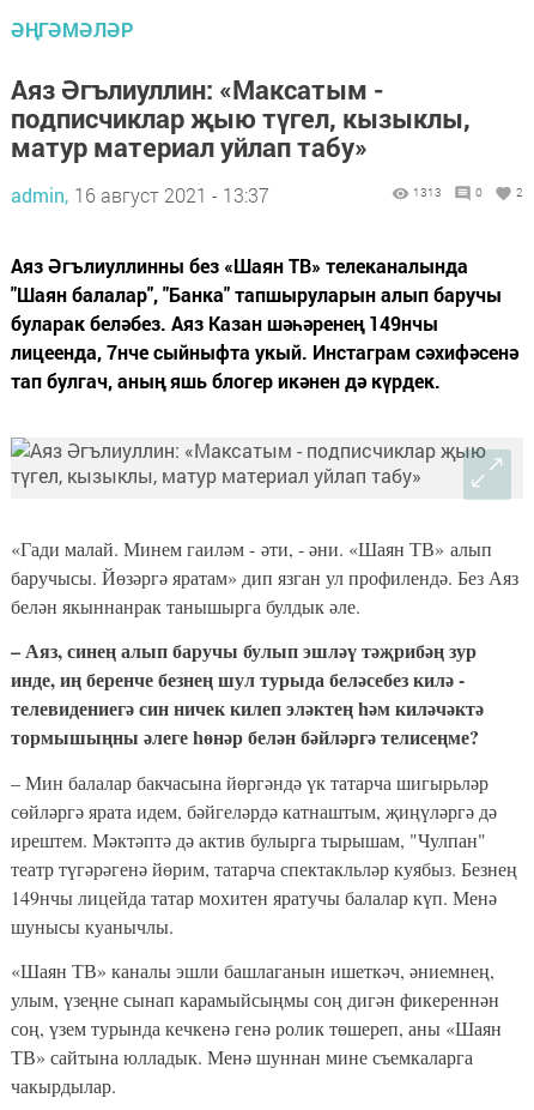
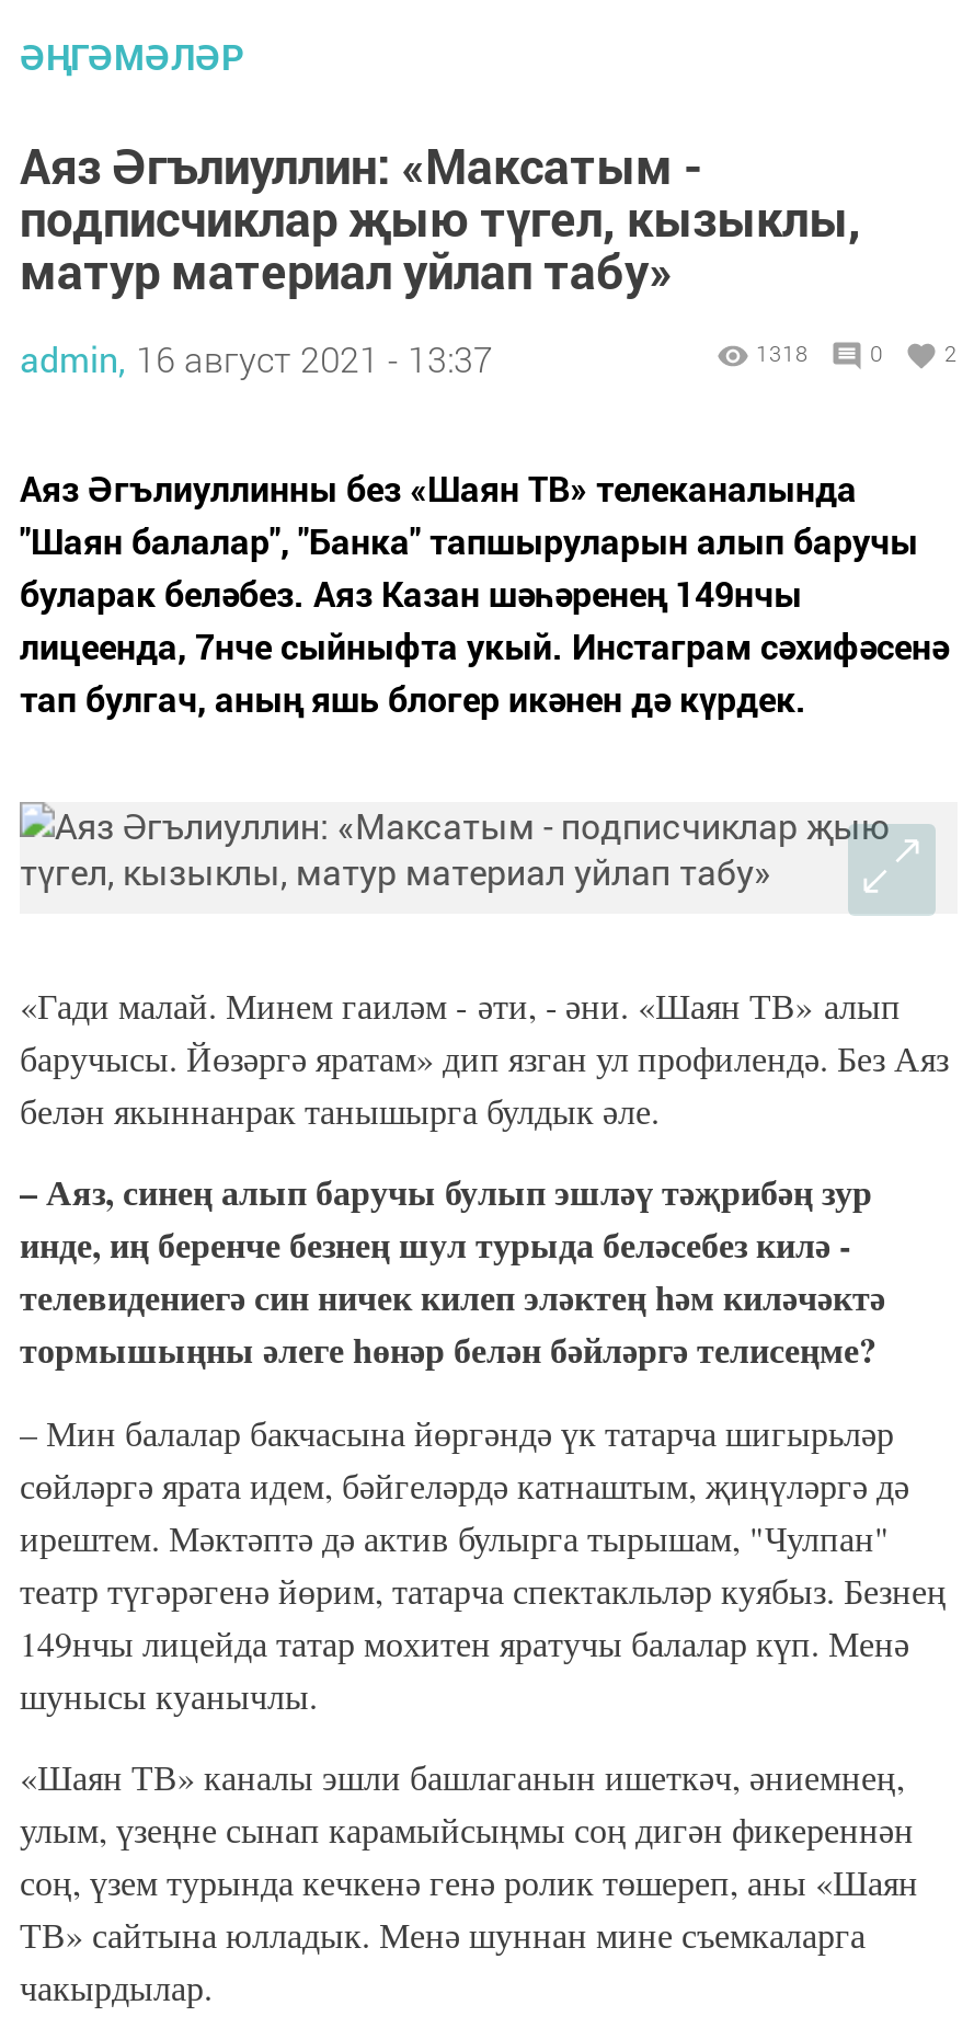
[413,185,442,200] 1313 -> [756,340,809,368] 1318

